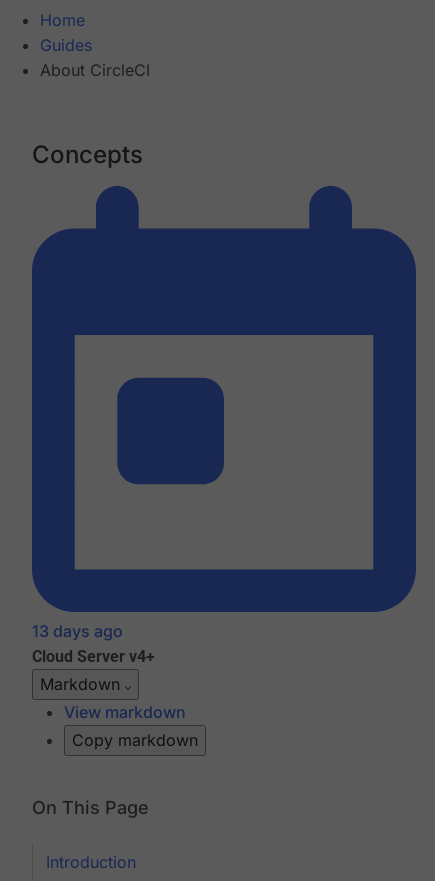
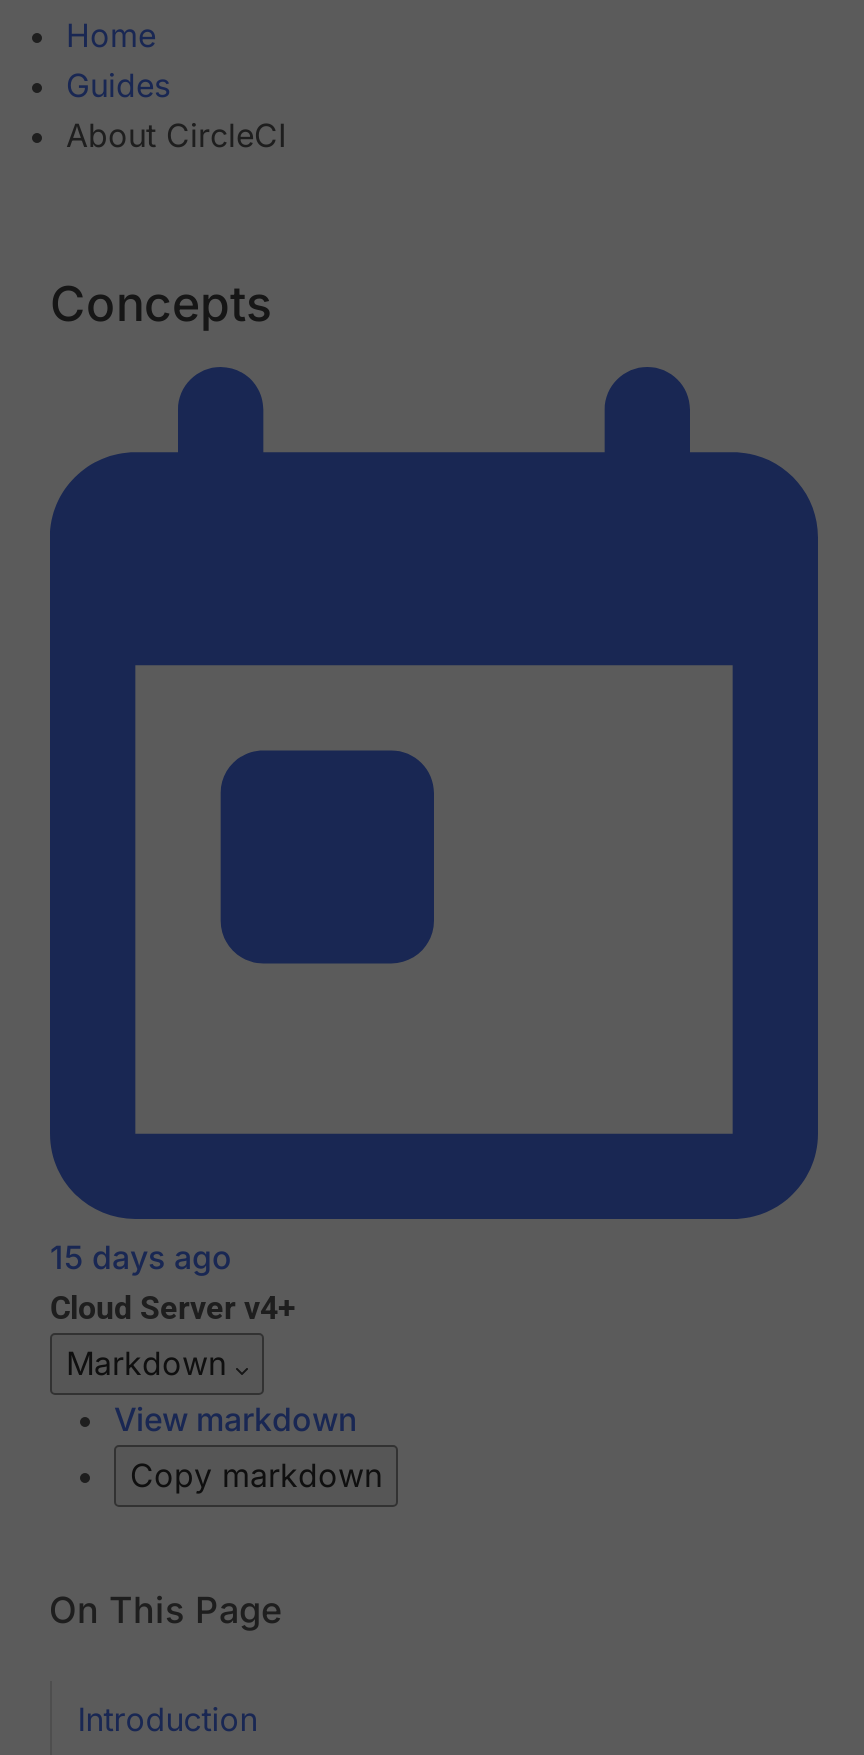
[32,621,123,641] 13 days ago -> [50,1238,232,1278] 15 days ago

